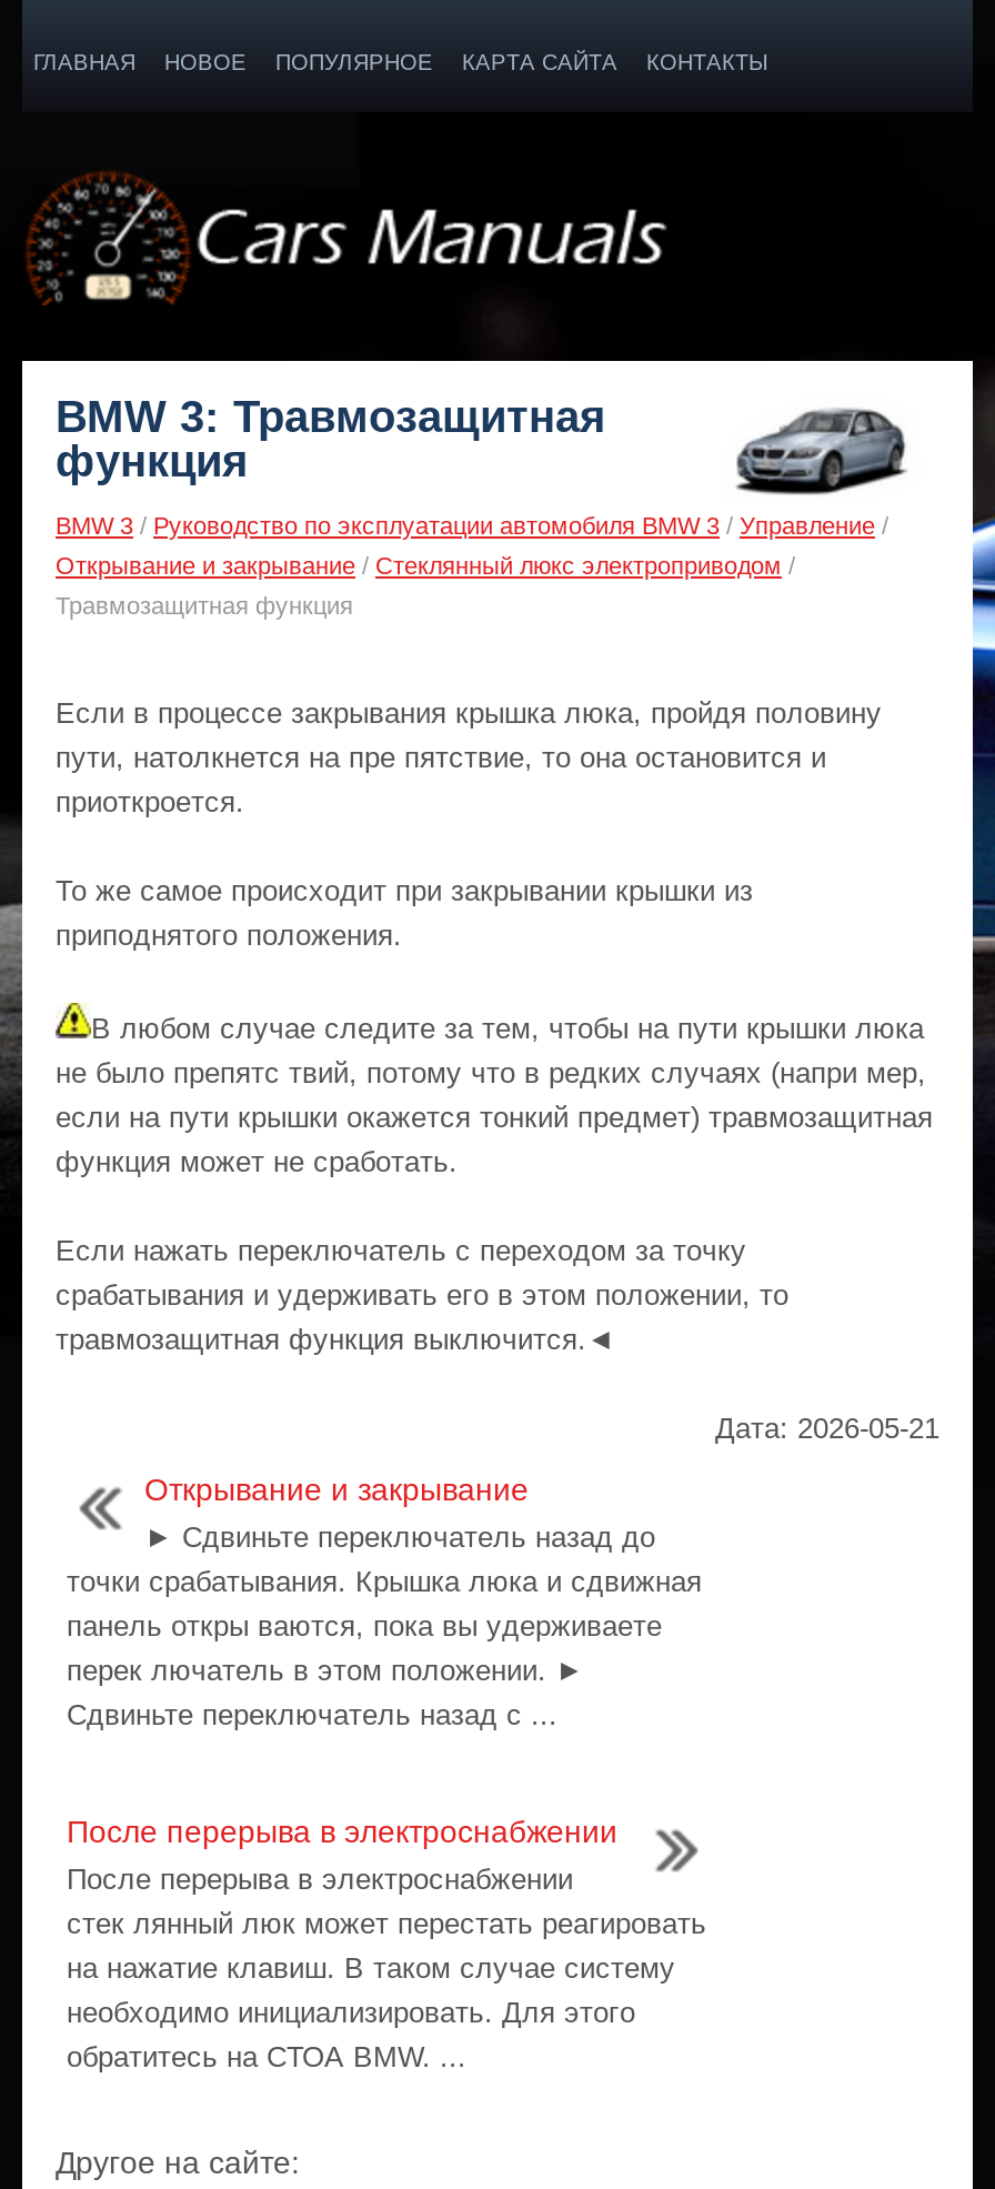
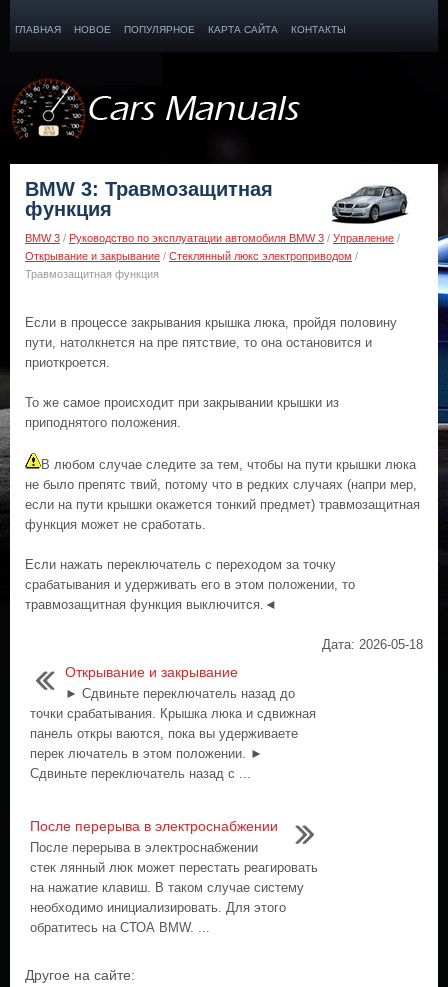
[715,1412,939,1445] Дата: 2026-05-21 -> [322,637,423,652] Дата: 2026-05-18

